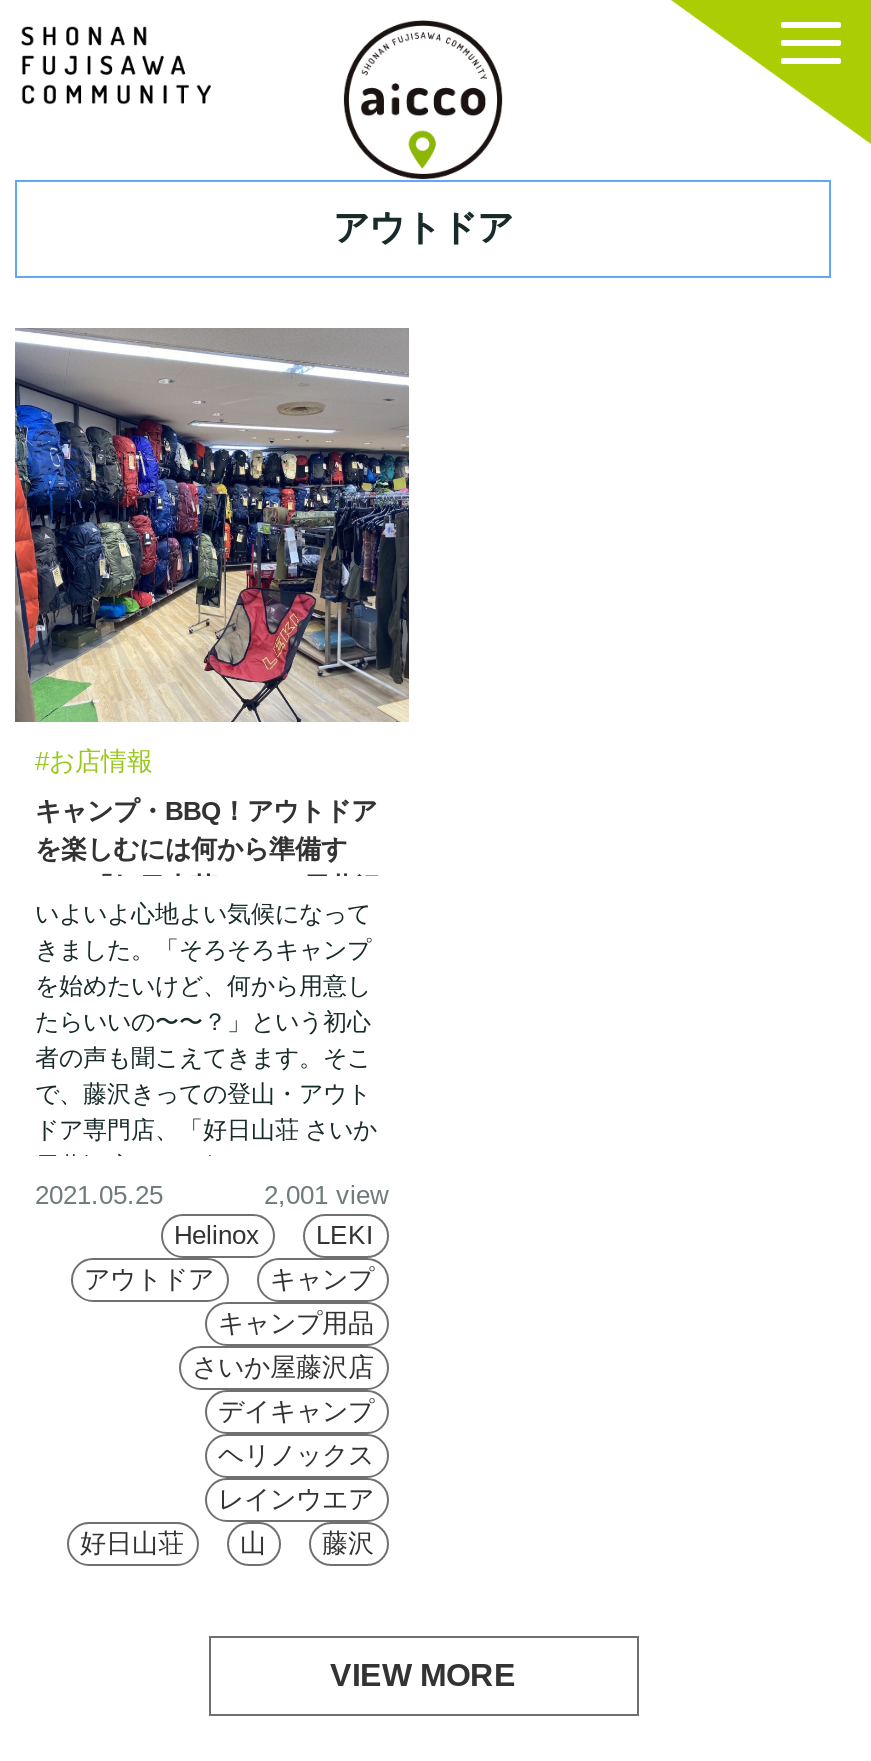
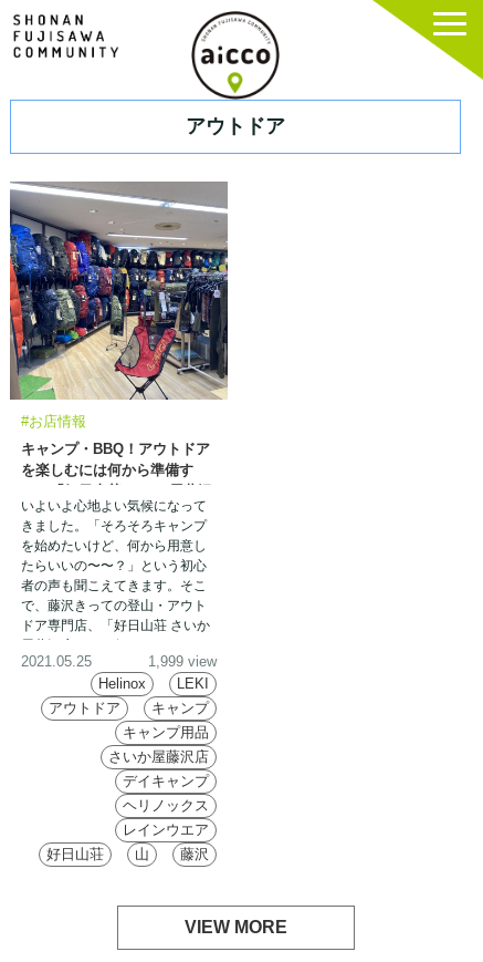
[264,1179,388,1209] 2,001 view -> [148,653,216,669] 1,999 view

